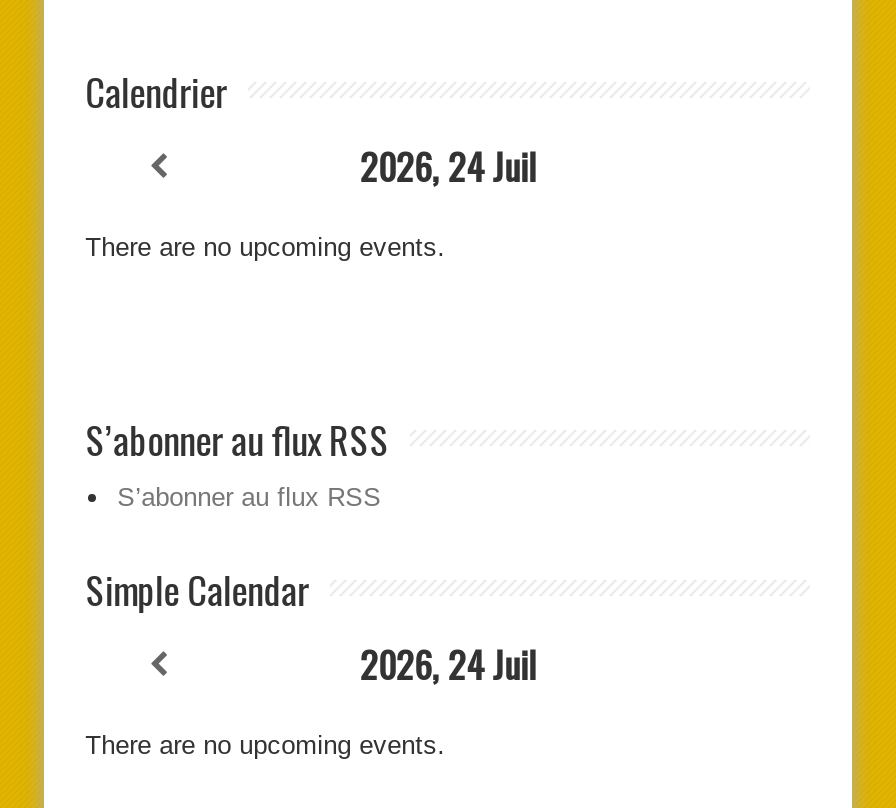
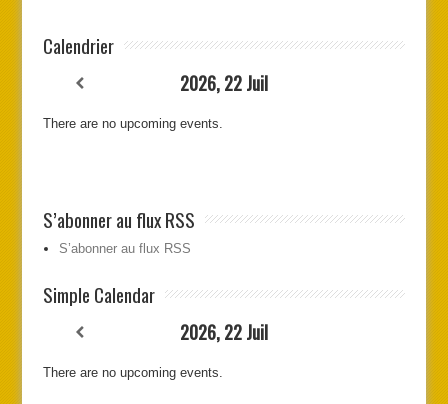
[360,139,536,191] 2026, 24 Juil -> [180,69,268,95] 2026, 22 Juil
[360,637,536,689] 2026, 24 Juil -> [180,318,268,344] 2026, 22 Juil

